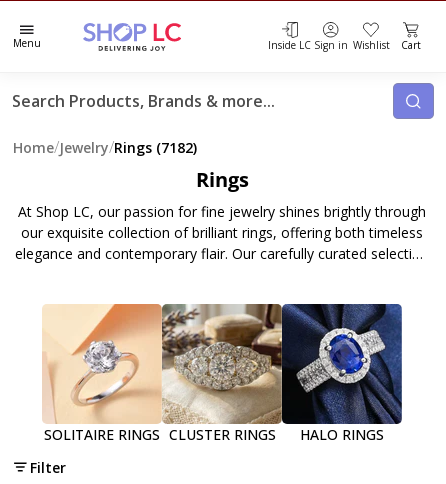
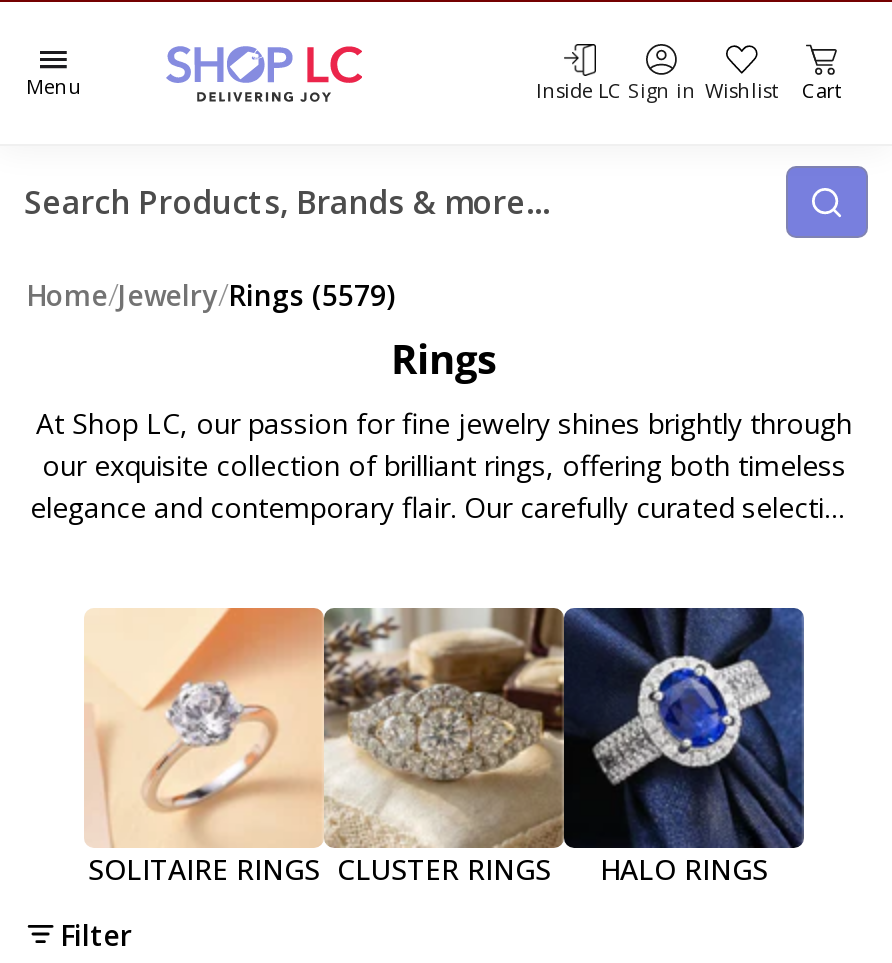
[13,136,197,158] Home/Jewelry/Rings (7182) -> [26,272,394,316] Home/Jewelry/Rings (5579)

